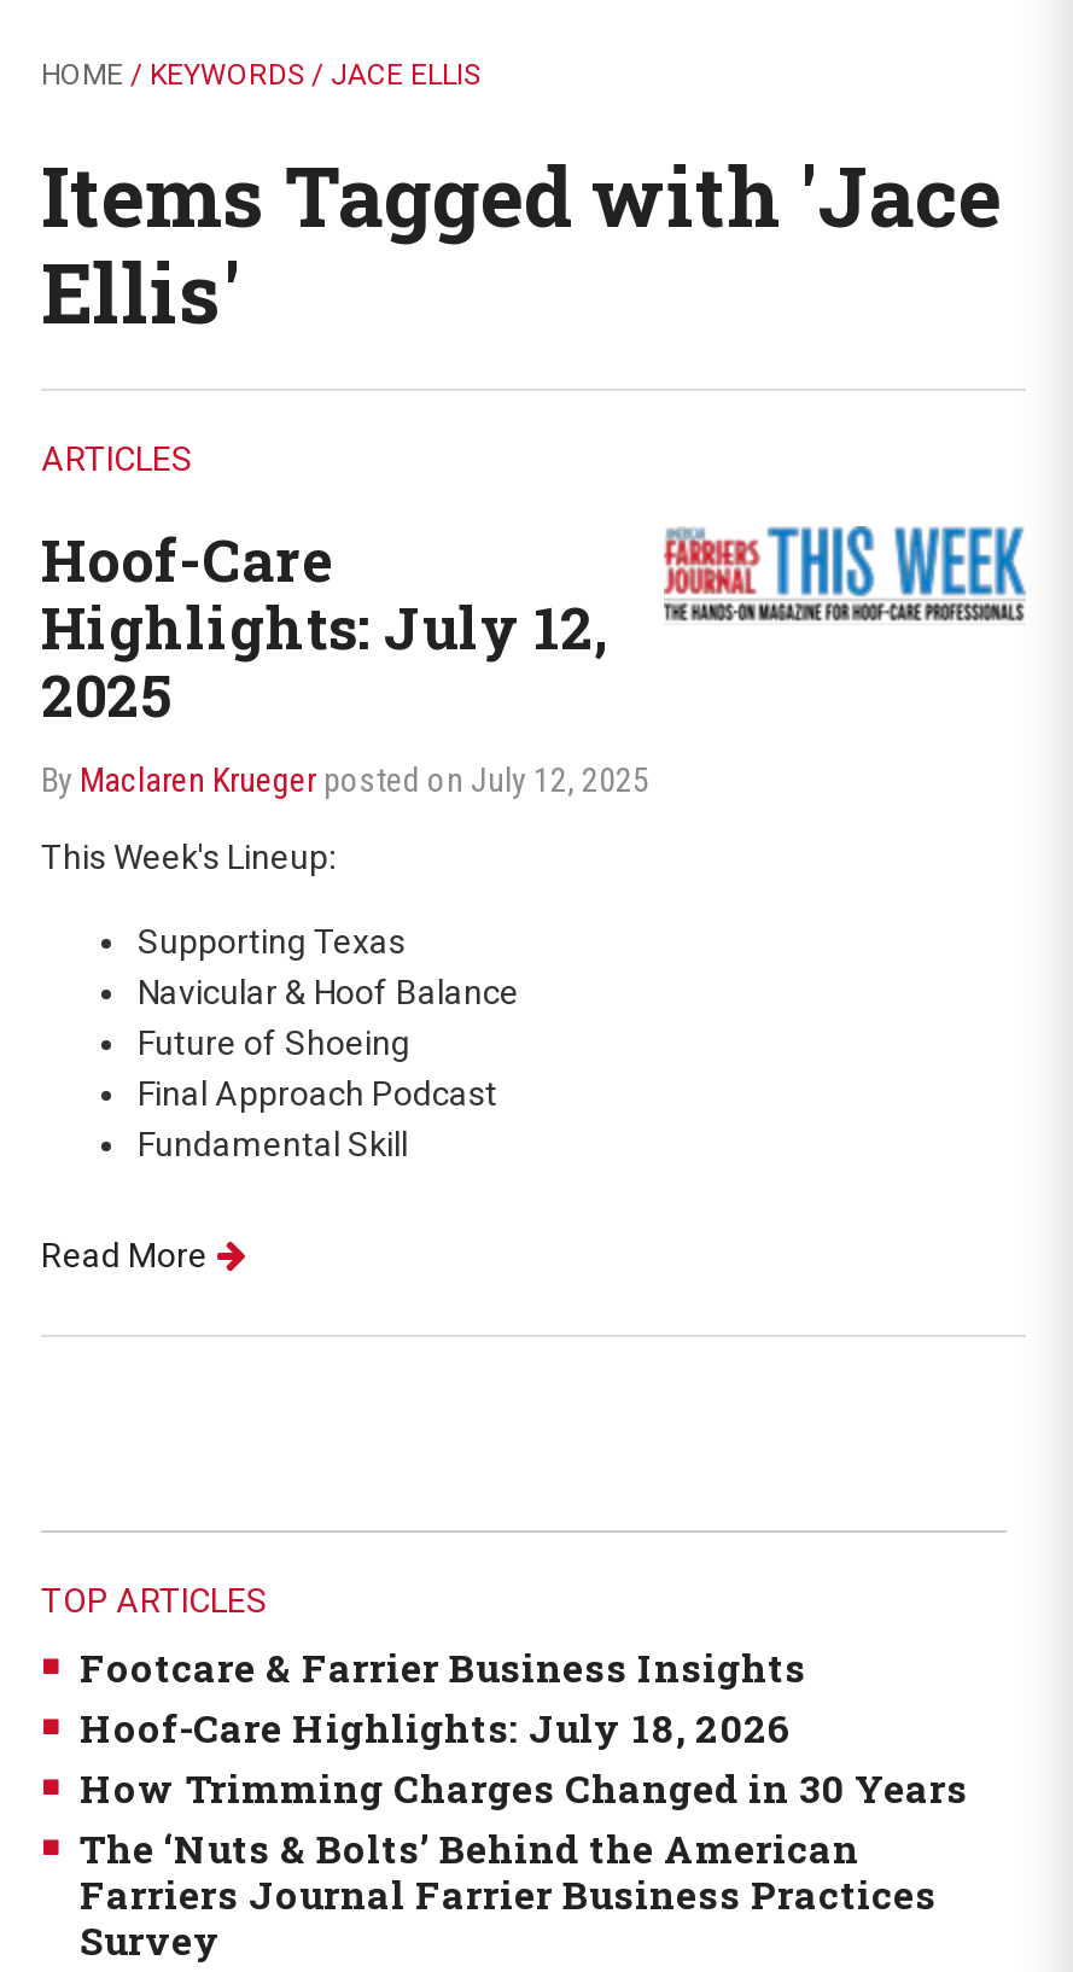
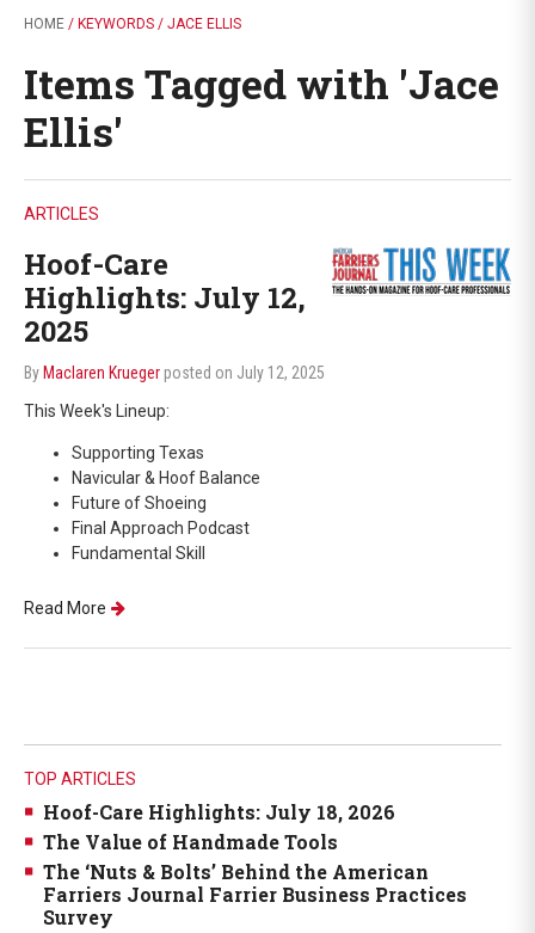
[80,1641,806,1692] Footcare & Farrier Business Insights -> none
[80,1762,968,1813] How Trimming Charges Changed in 30 Years -> [43,829,338,854] The Value of Handmade Tools

